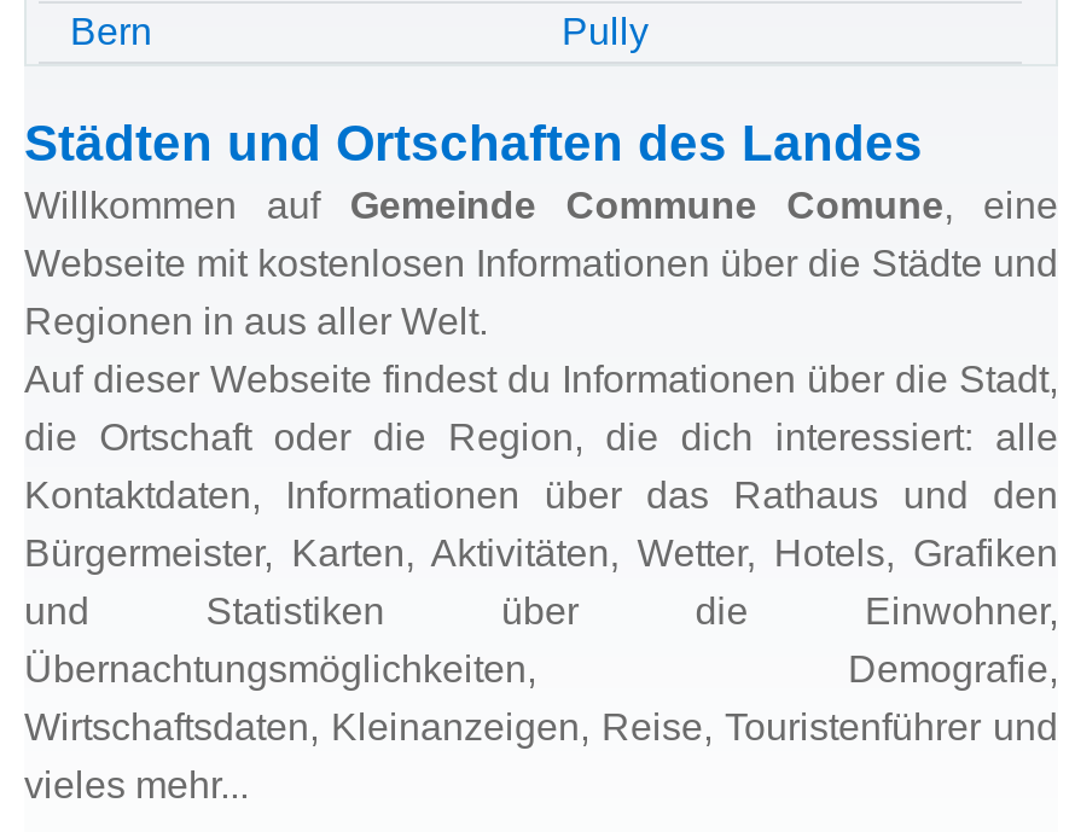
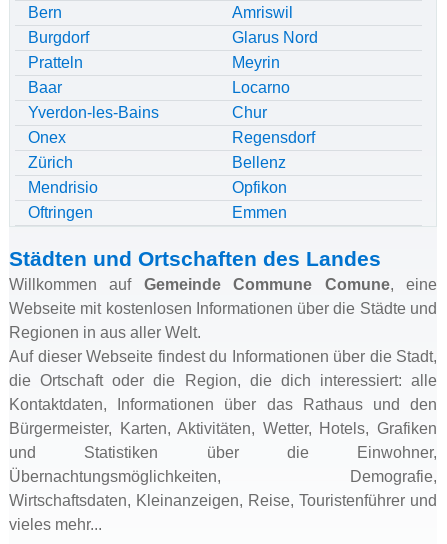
[562,10,649,51] Pully -> [28,4,317,221] Amriswil | Burgdorf | Glarus Nord | Pratteln | Meyrin | Baar | Locarno | Yverdon-les-Bains | Chur | Onex | Regensdorf | Zürich | Bellenz | Mendrisio | Opfikon | Oftringen | Emmen

